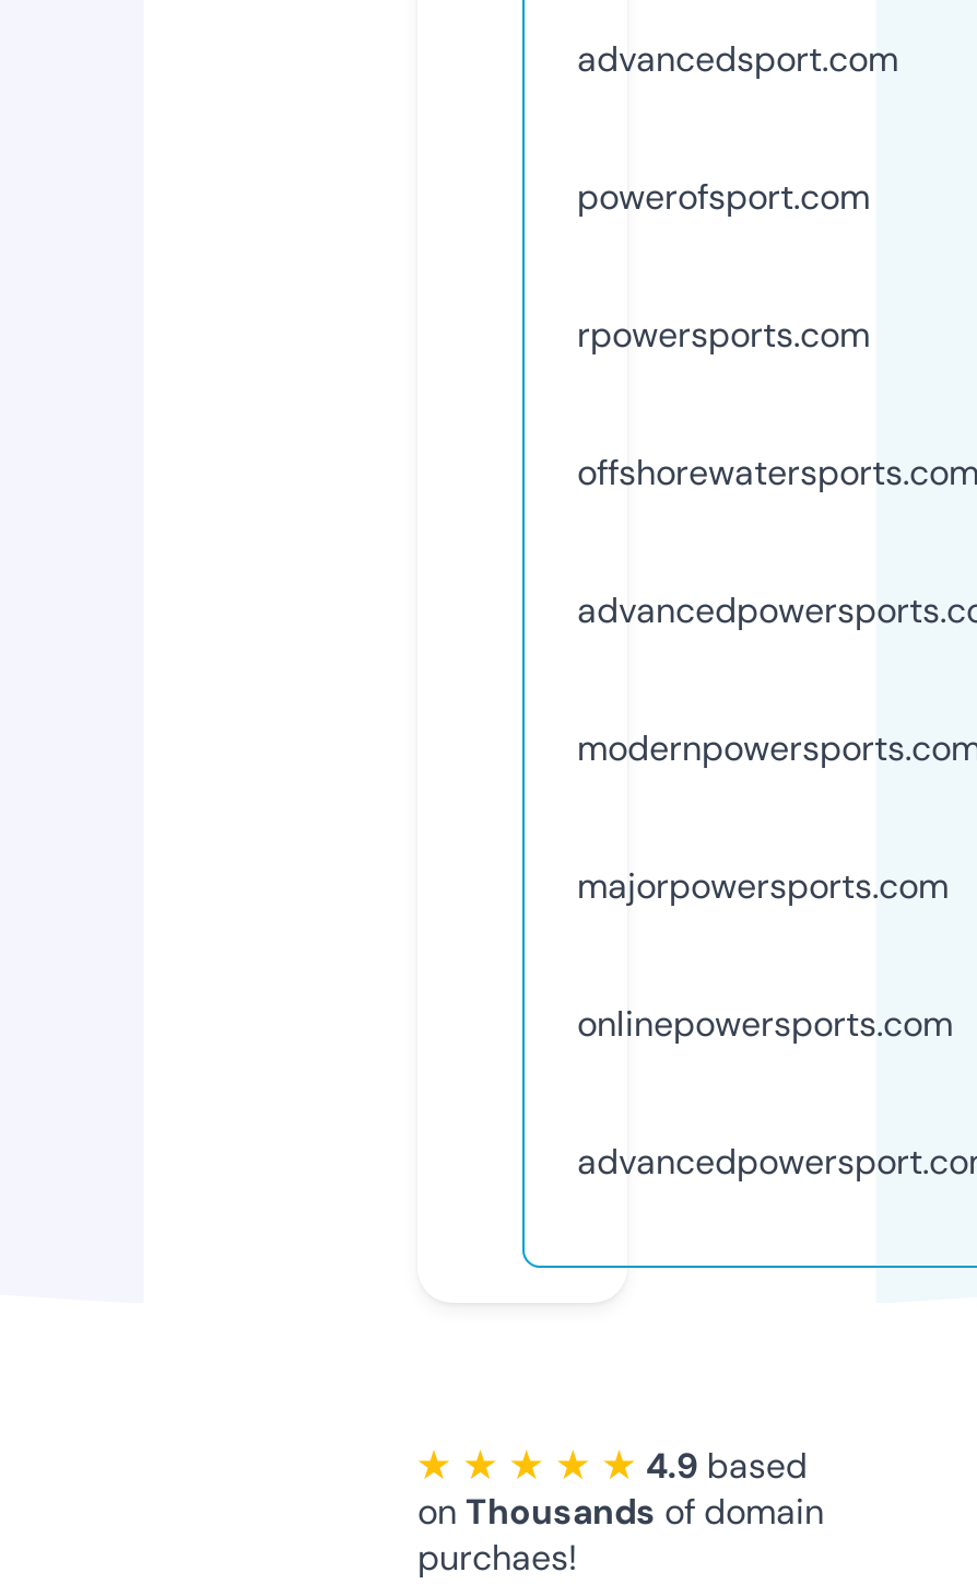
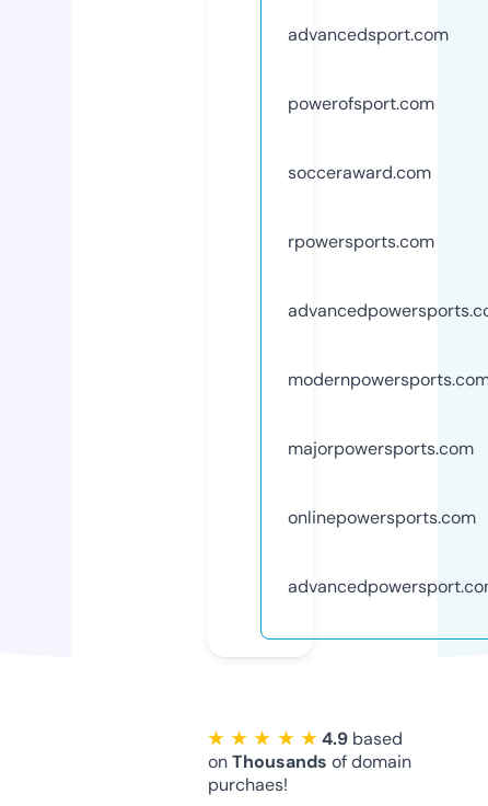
none -> [288,161,431,184] socceraward.com
moved [577,311,870,357] -> [288,230,434,253]: rpowersports.com
[577,449,977,495] offshorewatersports.com -> none

